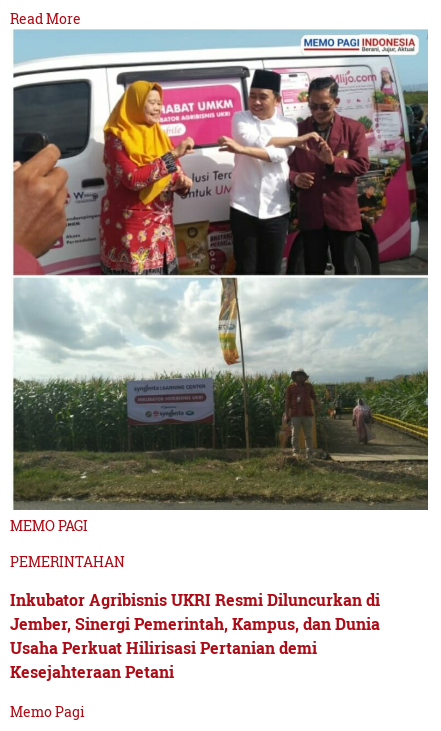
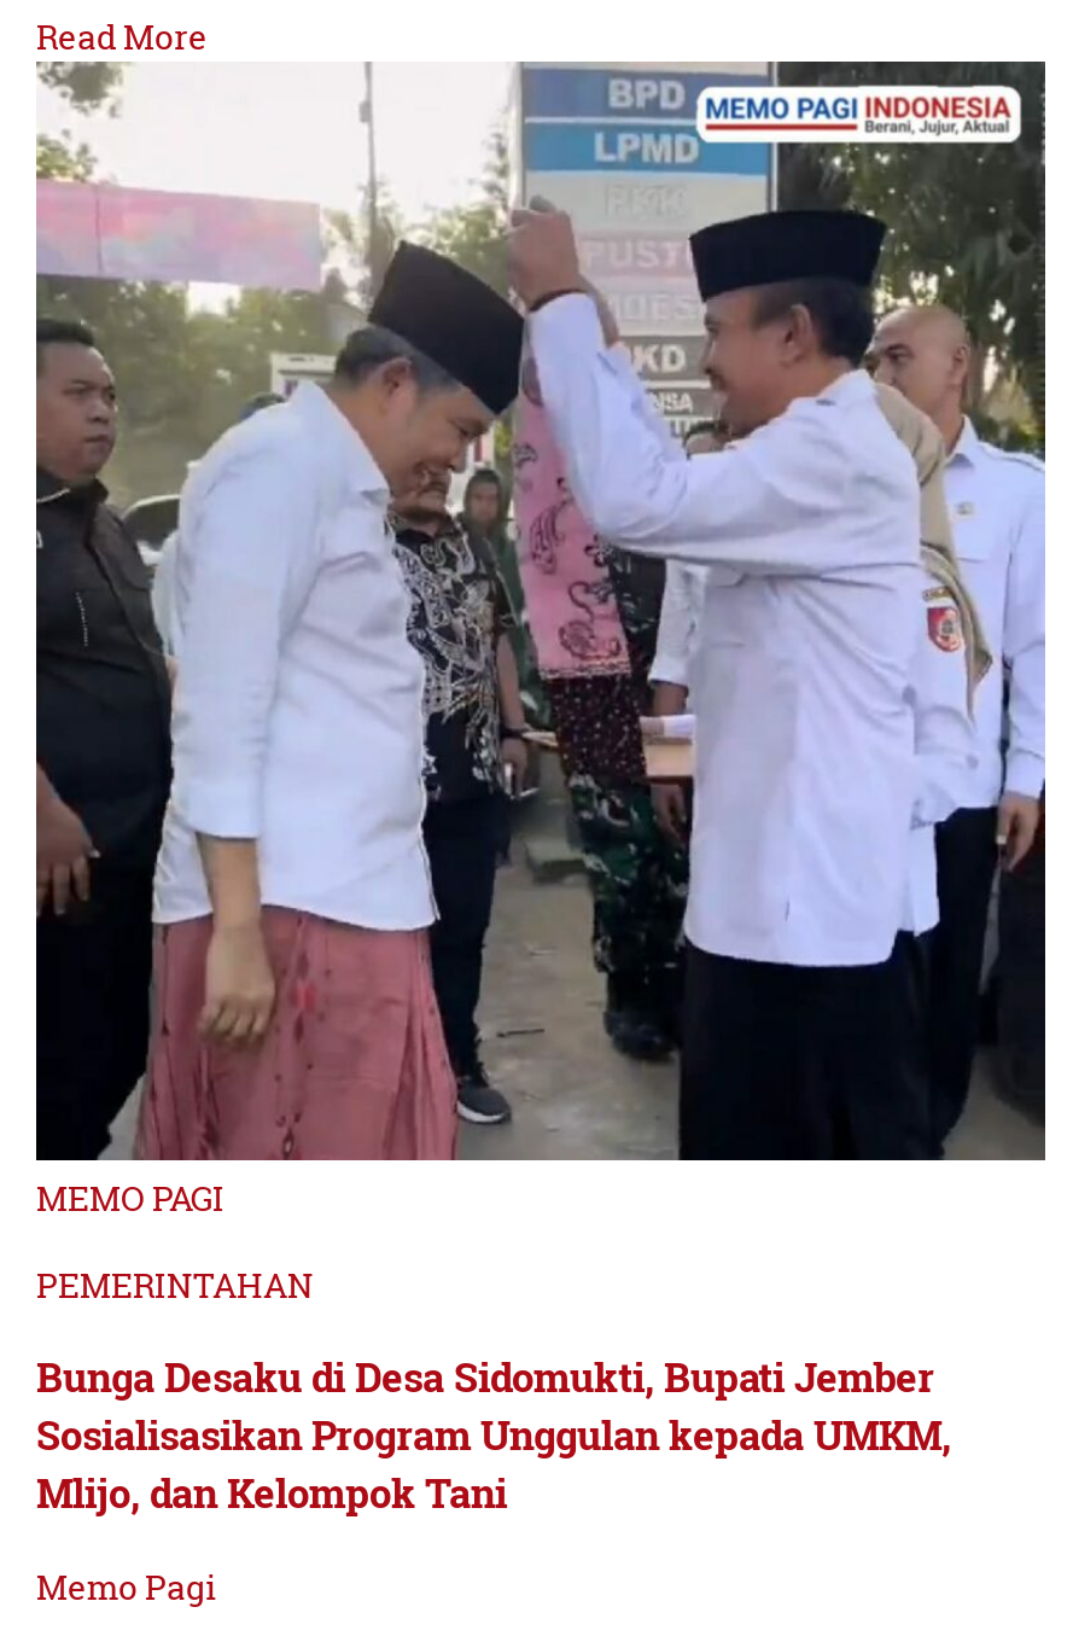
[10,29,429,510] [image] -> [34,60,1048,1164] [image]
[10,589,380,682] Inkubator Agribisnis UKRI Resmi Diluncurkan di | Jember, Sinergi Pemerintah, Kampus, dan Dunia | Usaha Perkuat Hilirisasi Pertanian demi | Kesejahteraan Petani -> [36,1352,951,1518] Bunga Desaku di Desa Sidomukti, Bupati Jember | Sosialisasikan Program Unggulan kepada UMKM, | Mlijo, dan Kelompok Tani

